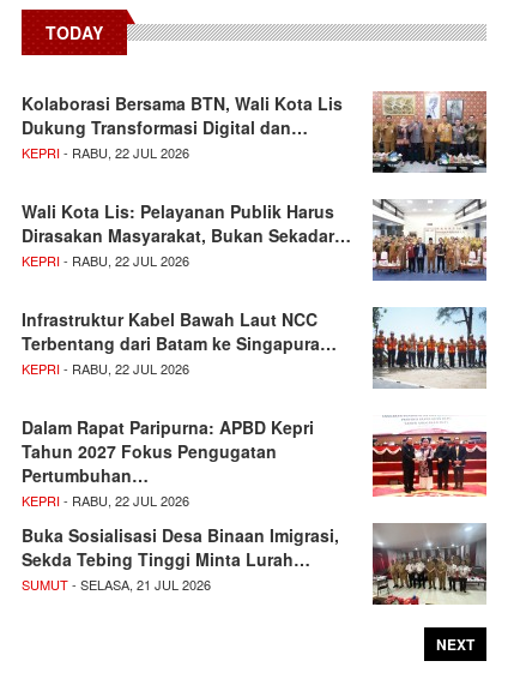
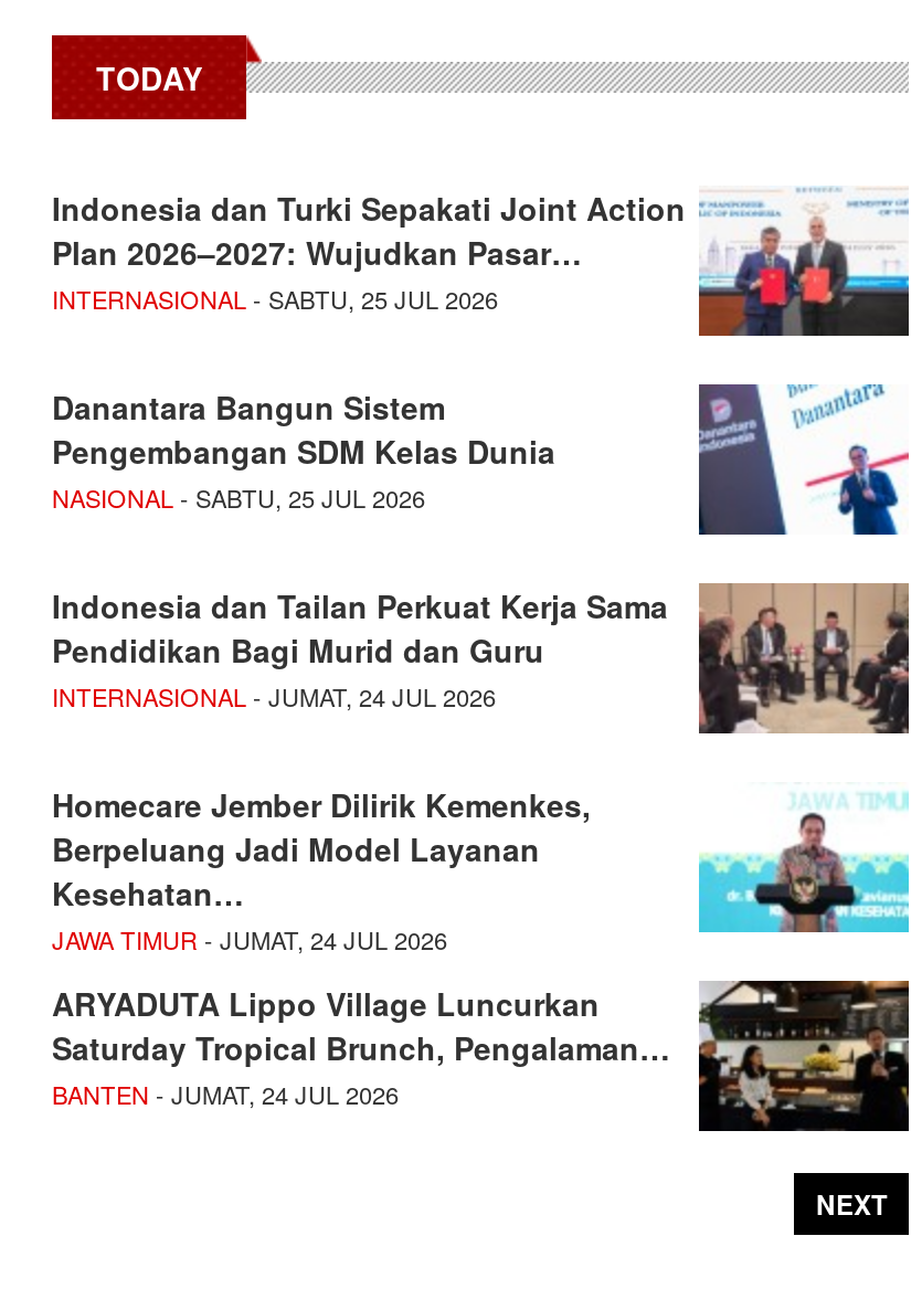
[22,91,488,174] [image] | Kolaborasi Bersama BTN, Wali Kota Lis | Dukung Transformasi Digital dan… | KEPRI - RABU, 22 JUL 2026 -> [52,185,911,338] [image] | Indonesia dan Turki Sepakati Joint Action | Plan 2026–2027: Wujudkan Pasar… | INTERNASIONAL - SABTU, 25 JUL 2026
[22,199,351,269] Wali Kota Lis: Pelayanan Publik Harus | Dirasakan Masyarakat, Bukan Sekadar… | KEPRI - RABU, 22 JUL 2026 -> [52,383,555,514] Danantara Bangun Sistem | Pengembangan SDM Kelas Dunia | NASIONAL - SABTU, 25 JUL 2026
[371,198,488,282] [image] -> [697,382,909,537] [image]
[22,306,486,387] [image] | Infrastruktur Kabel Bawah Laut NCC | Terbentang dari Batam ke Singapura… | KEPRI - RABU, 22 JUL 2026 -> [52,581,911,733] [image] | Indonesia dan Tailan Perkuat Kerja Sama | Pendidikan Bagi Murid dan Guru | INTERNASIONAL - JUMAT, 24 JUL 2026
[22,415,314,509] Dalam Rapat Paripurna: APBD Kepri | Tahun 2027 Fokus Pengugatan | Pertumbuhan… | KEPRI - RABU, 22 JUL 2026 -> [52,781,591,956] Homecare Jember Dilirik Kemenkes, | Berpeluang Jadi Model Layanan | Kesehatan… | JAWA TIMUR - JUMAT, 24 JUL 2026
[371,415,488,498] [image] -> [697,791,911,934] [image]
[22,523,486,606] [image] | Buka Sosialisasi Desa Binaan Imigrasi, | Sekda Tebing Tinggi Minta Lurah… | SUMUT - SELASA, 21 JUL 2026 -> [52,979,911,1133] [image] | ARYADUTA Lippo Village Luncurkan | Saturday Tropical Brunch, Pengalaman… | BANTEN - JUMAT, 24 JUL 2026

